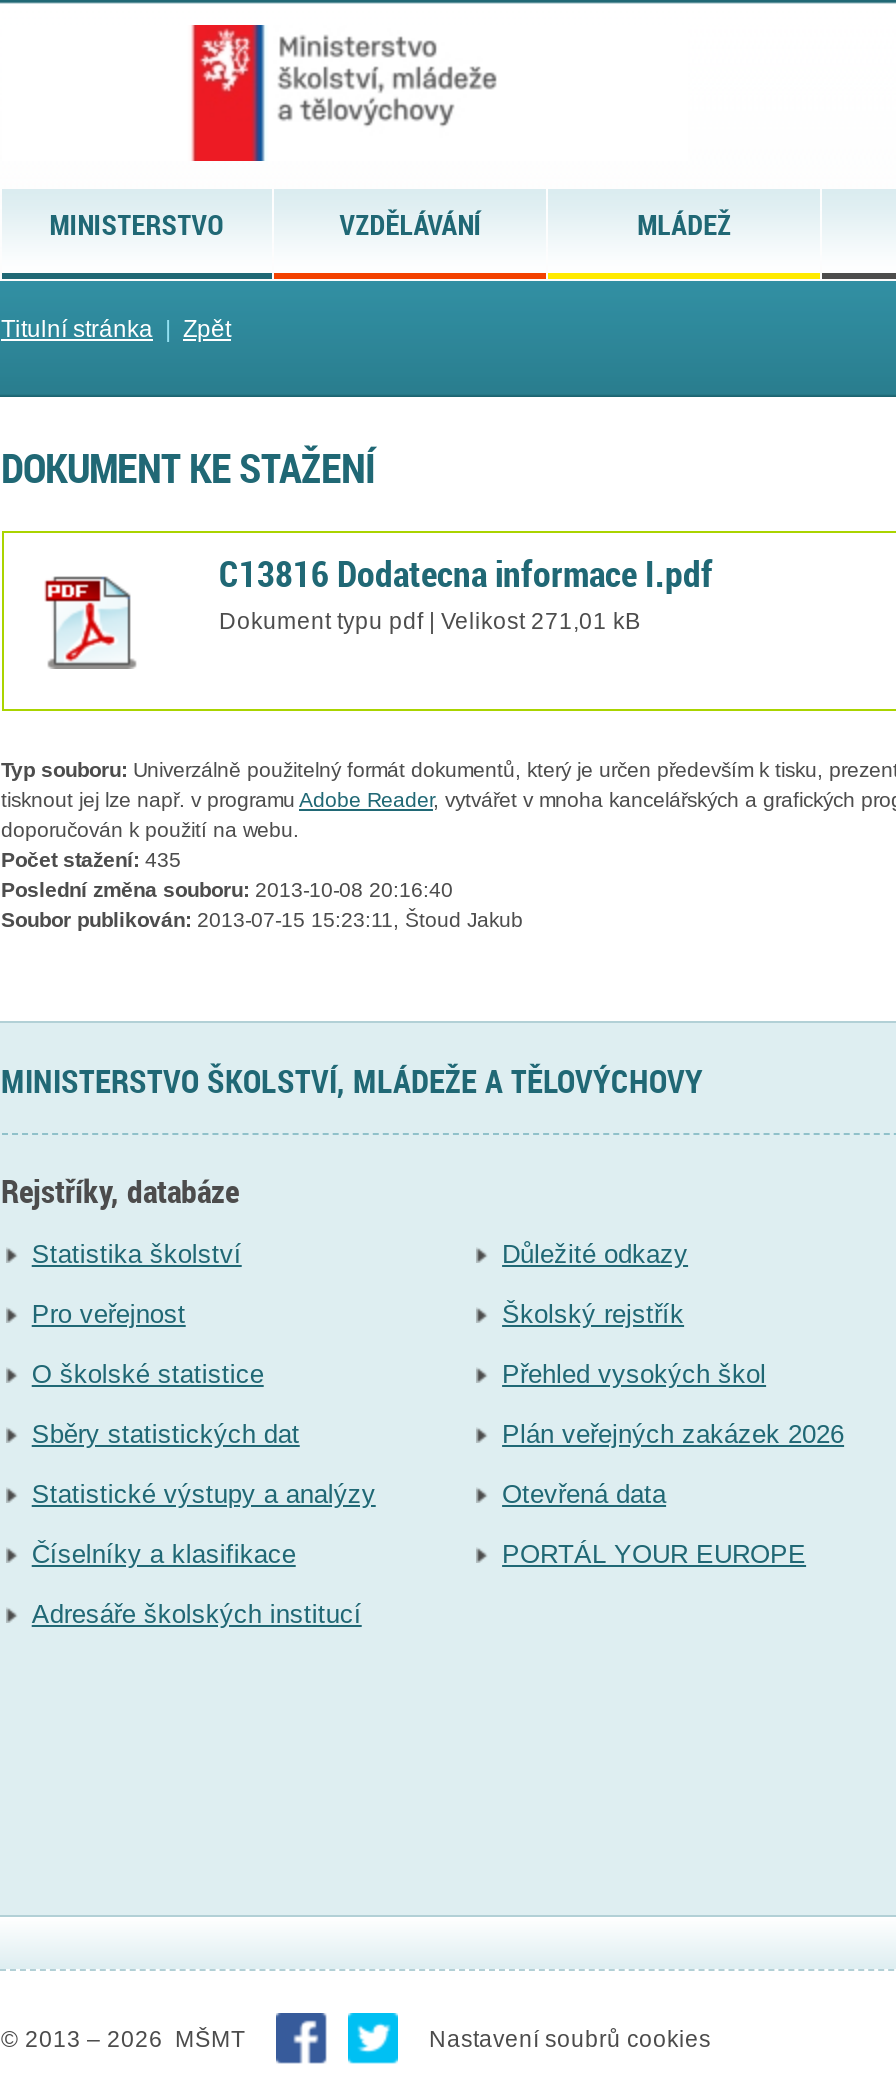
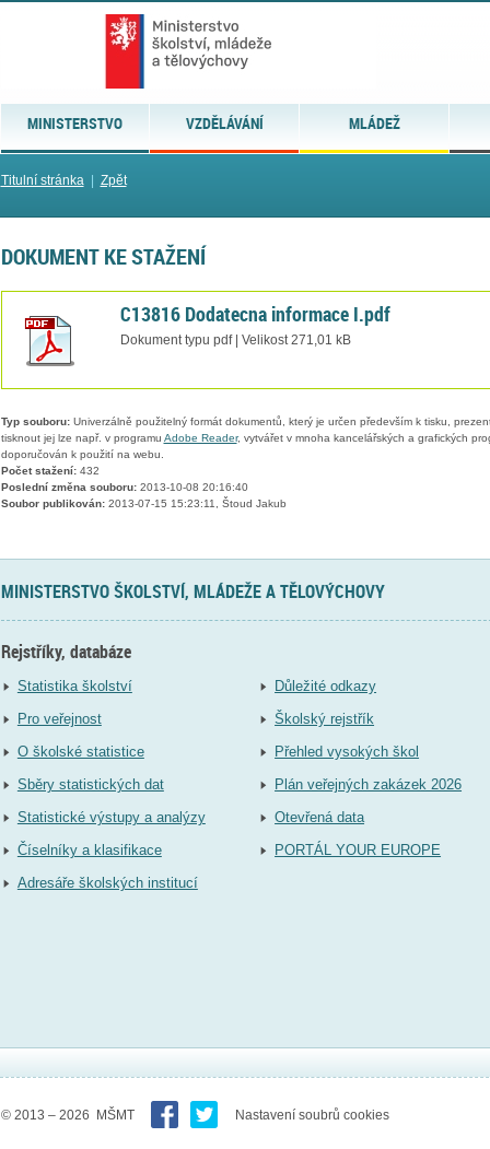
[1,850,181,872] Počet stažení: 435 -> [1,465,99,477] Počet stažení: 432

